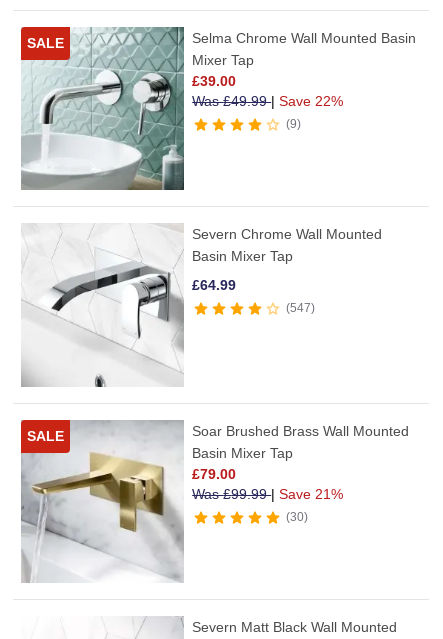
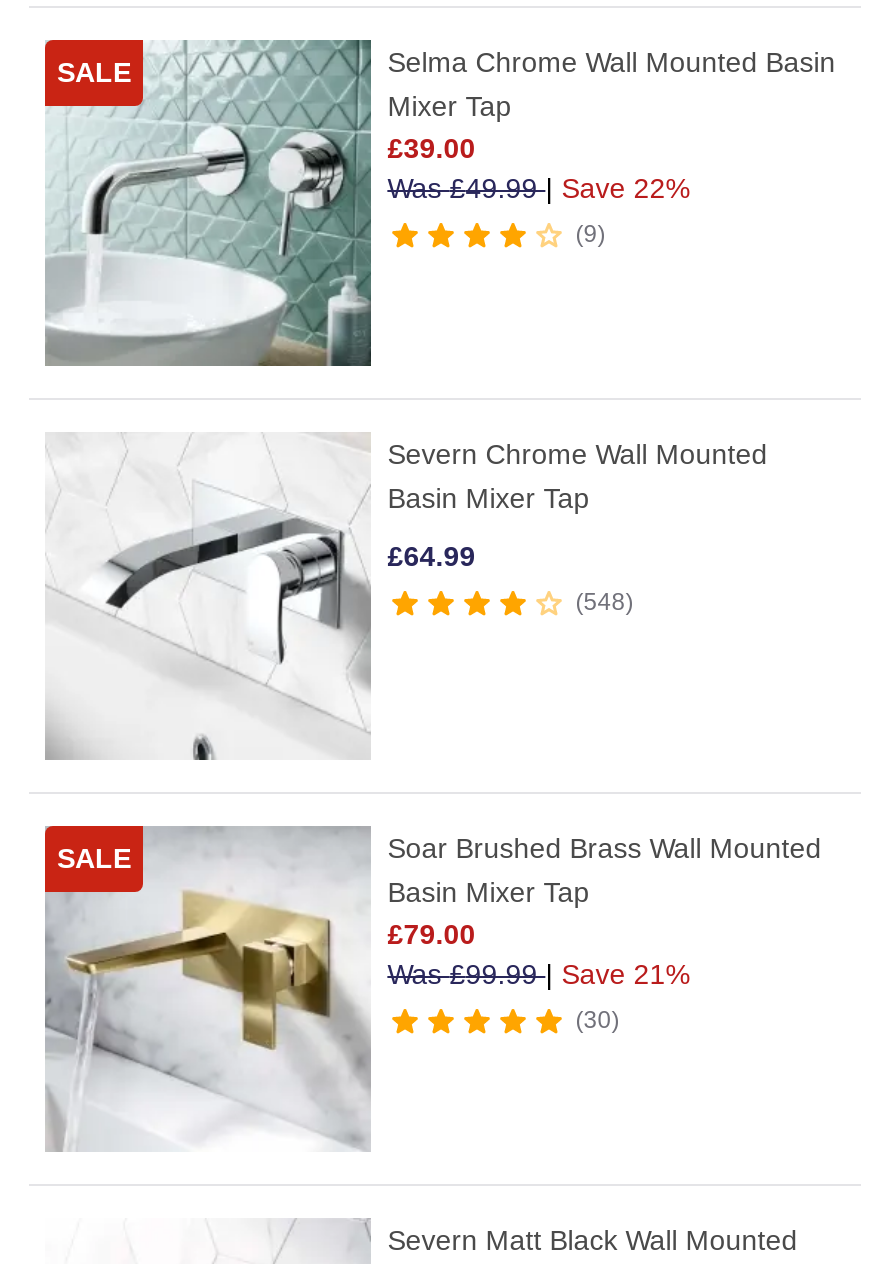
[290,301,311,315] 547 -> [583,589,625,617] 548

